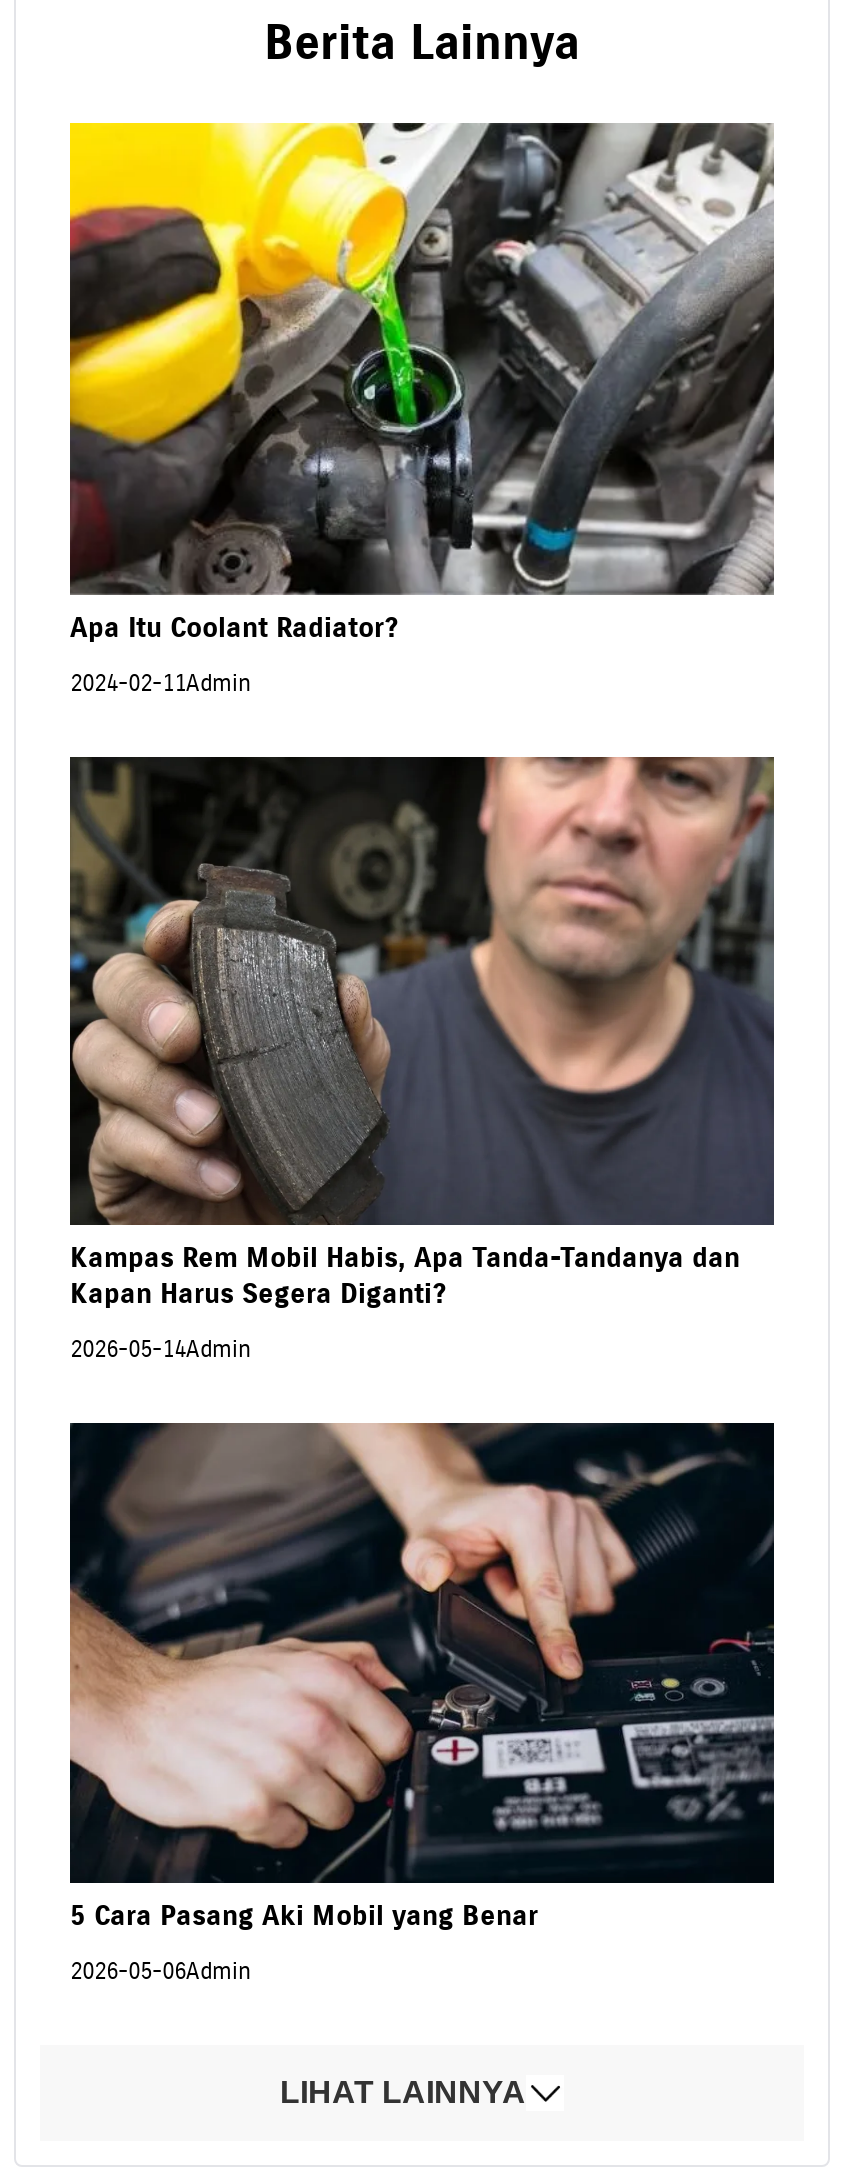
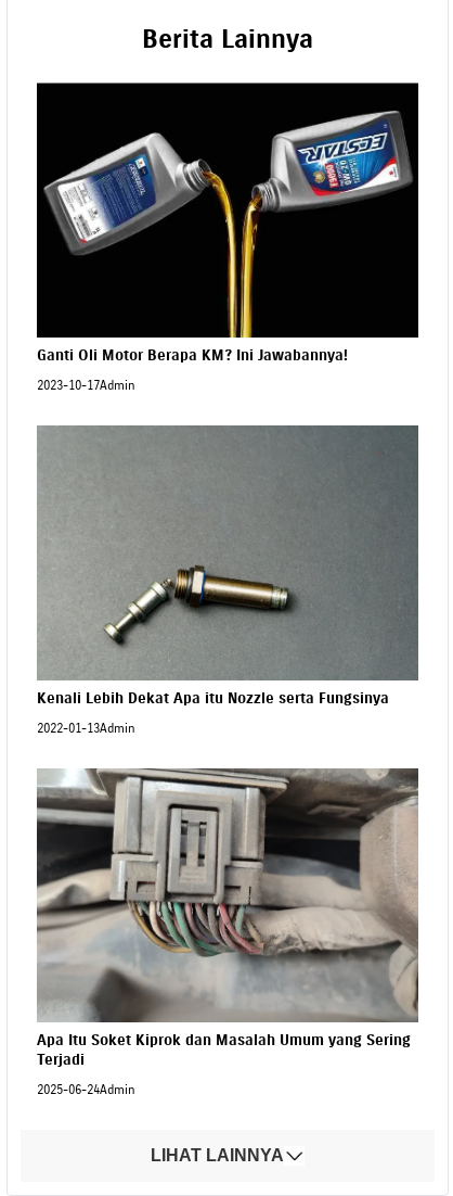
[68,121,776,644] [image] | Apa Itu Coolant Radiator? -> [36,81,419,365] [image] | Ganti Oli Motor Berapa KM? Ini Jawabannya!
[70,666,252,696] 2024-02-11Admin -> [37,377,135,393] 2023-10-17Admin
[70,755,772,1312] [image] | Kampas Rem Mobil Habis, Apa Tanda-Tandanya dan | Kapan Harus Segera Diganti? -> [37,424,418,707] [image] | Kenali Lebih Dekat Apa itu Nozzle serta Fungsinya
[70,1334,252,1364] 2026-05-14Admin -> [37,719,135,736] 2022-01-13Admin
[70,1387,776,1934] [image] | 5 Cara Pasang Aki Mobil yang Benar -> [36,767,419,1069] [image] | Apa Itu Soket Kiprok dan Masalah Umum yang Sering | Terjadi
[70,1956,252,1986] 2026-05-06Admin -> [37,1081,135,1097] 2025-06-24Admin

